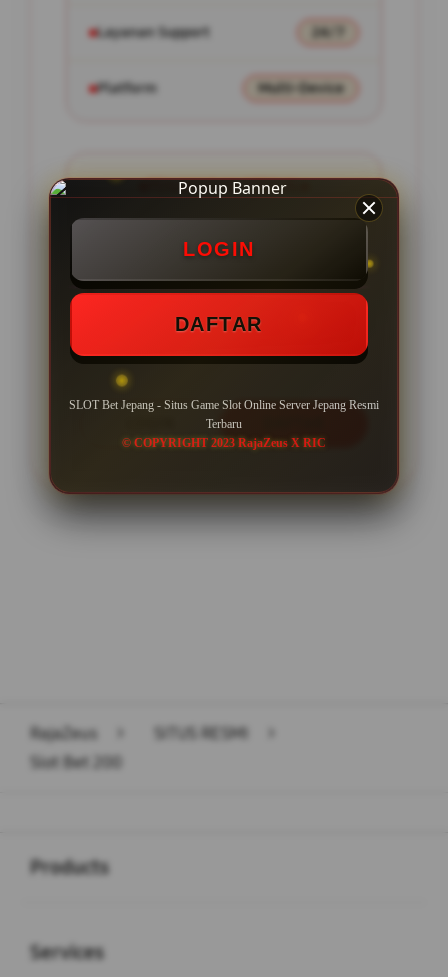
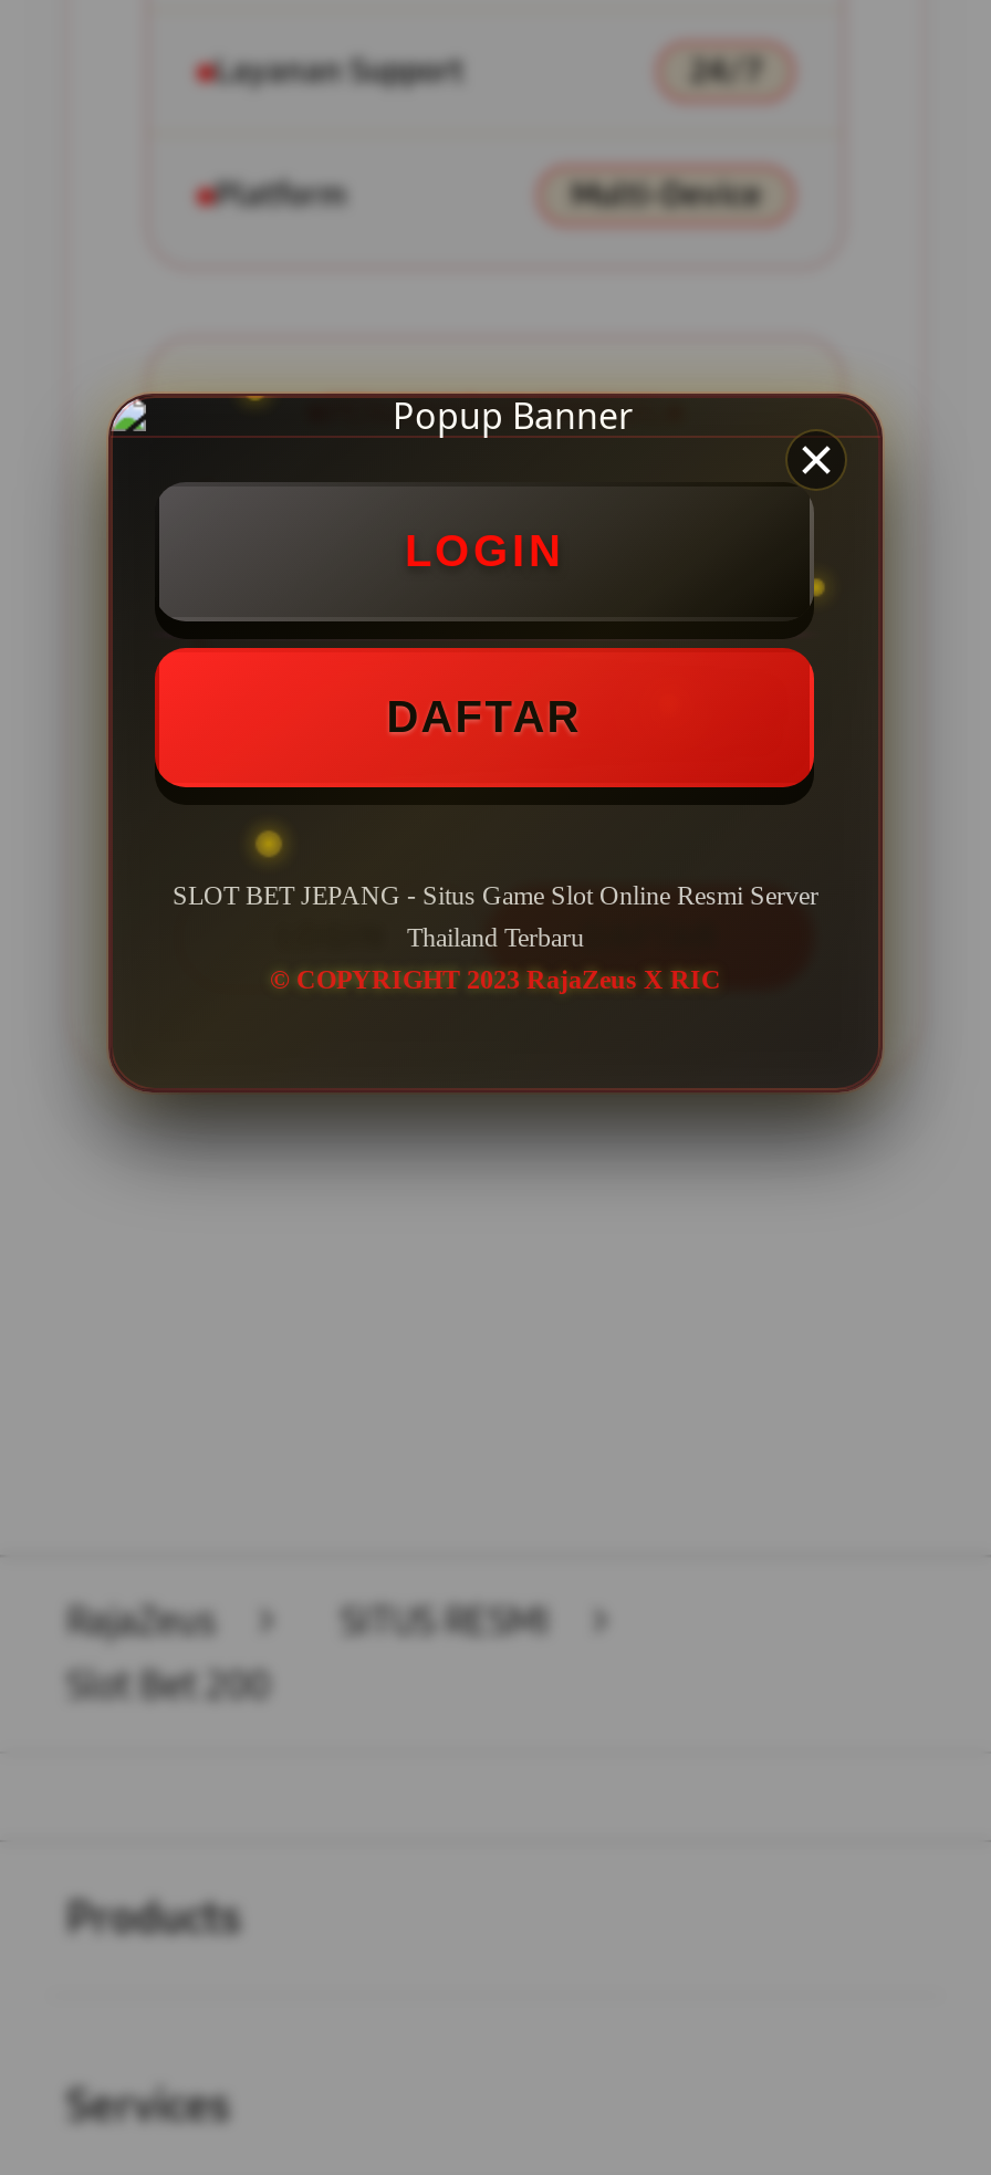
[69,397,379,430] SLOT Bet Jepang - Situs Game Slot Online Server Jepang Resmi | Terbaru -> [173,879,818,952] SLOT BET JEPANG - Situs Game Slot Online Resmi Server | Thailand Terbaru

